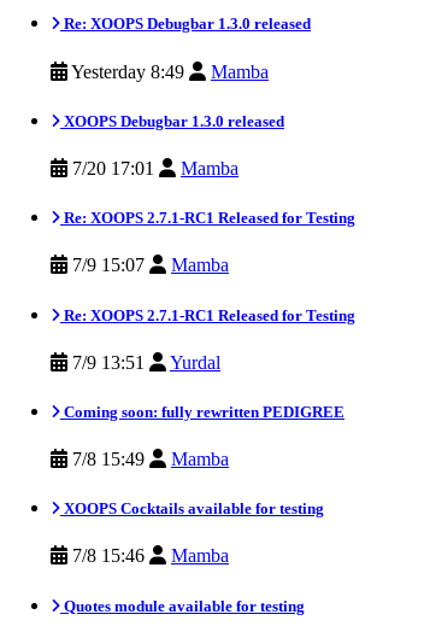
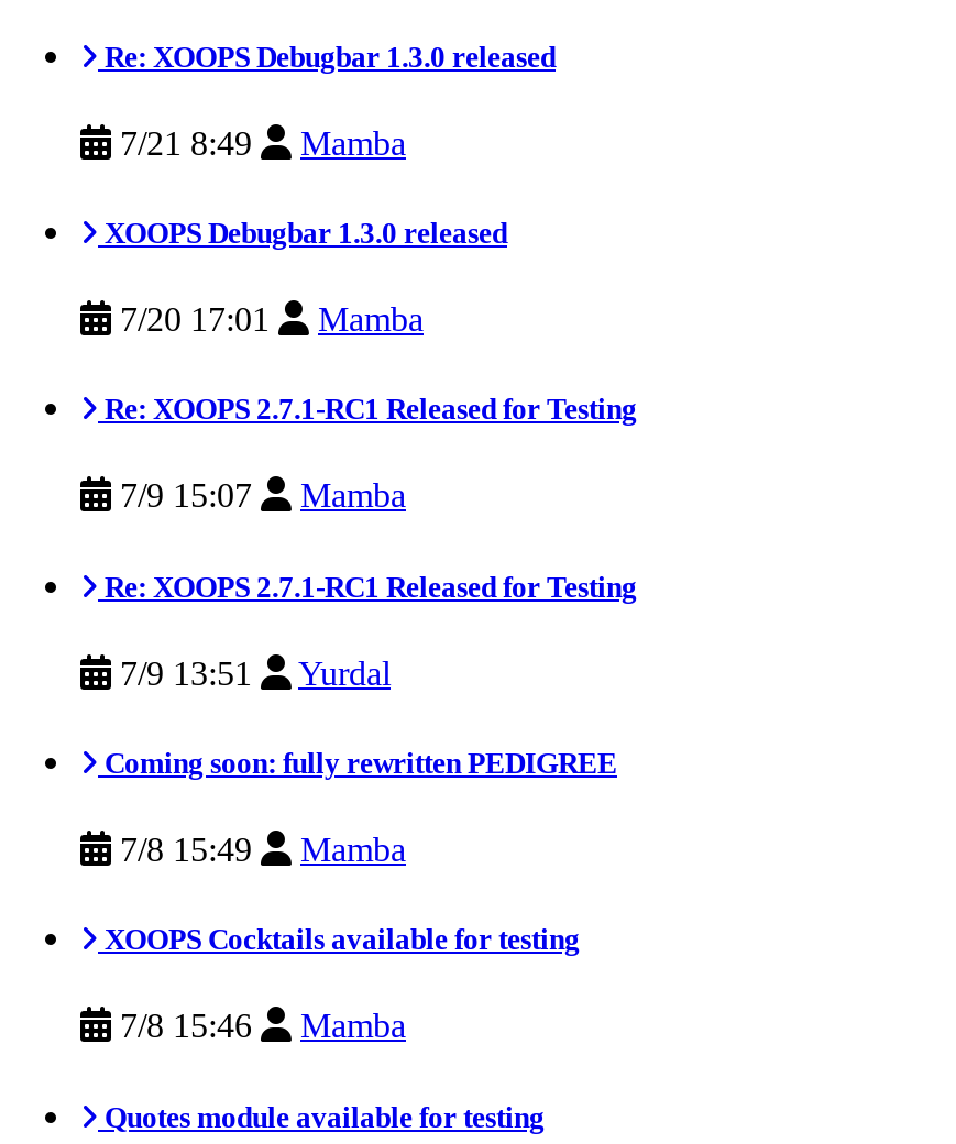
[67,61,269,82] Yesterday 8:49 Mamba -> [111,124,406,161] 7/21 8:49 Mamba

